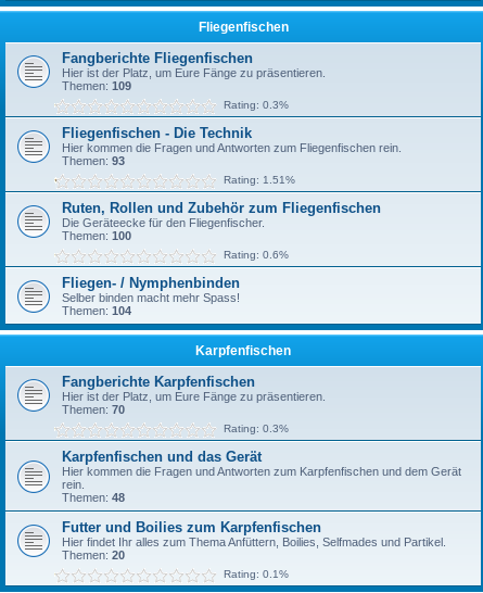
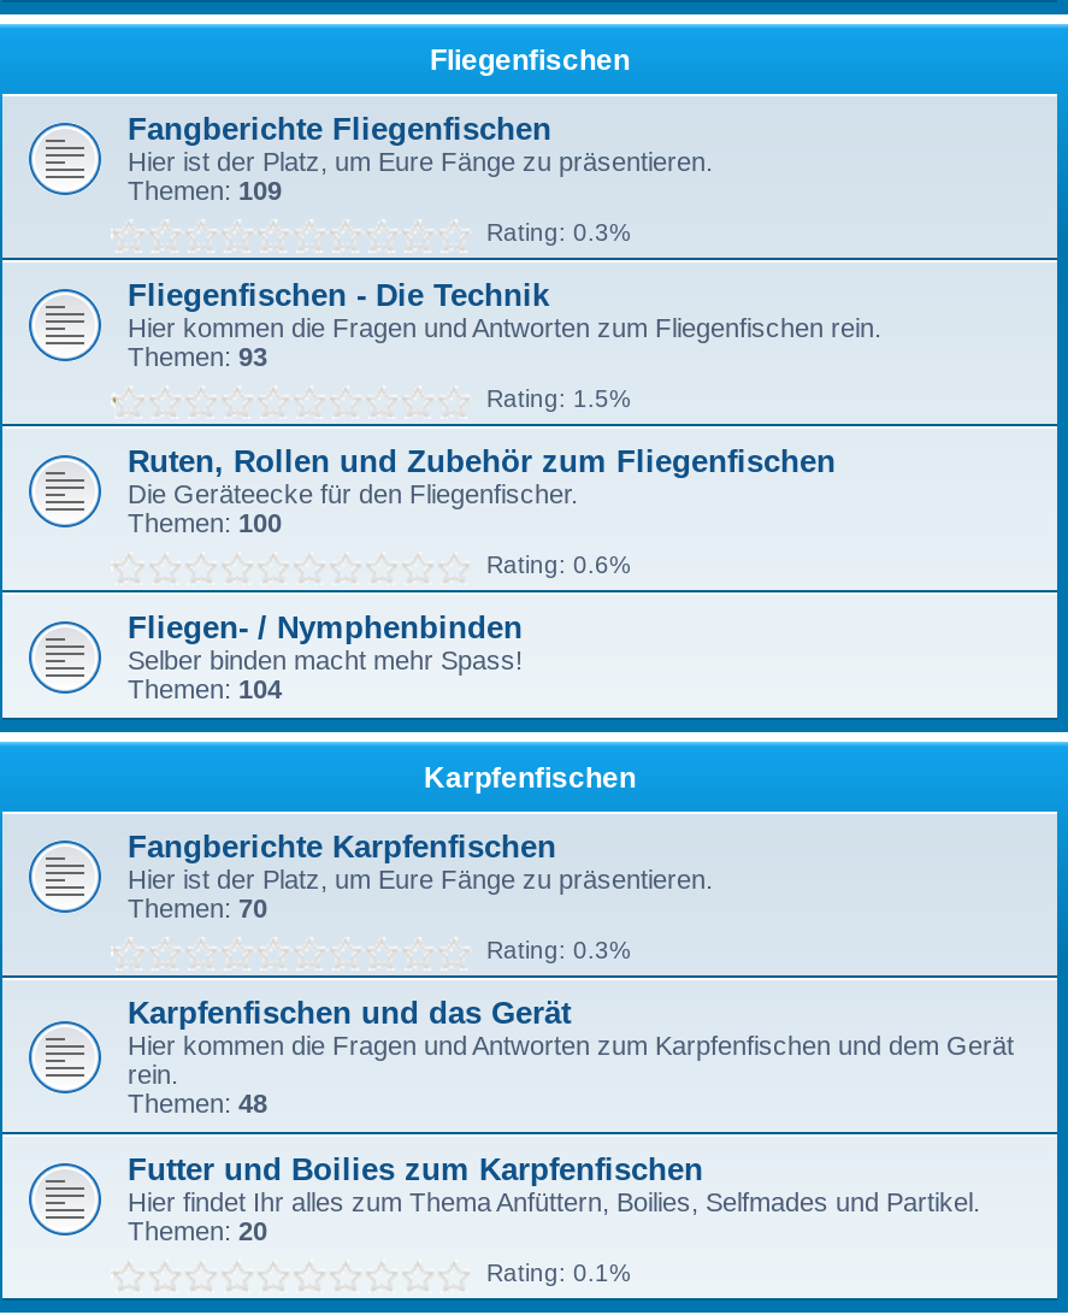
[217,174,295,186] Rating: 1.51% -> [472,385,631,412] Rating: 1.5%

